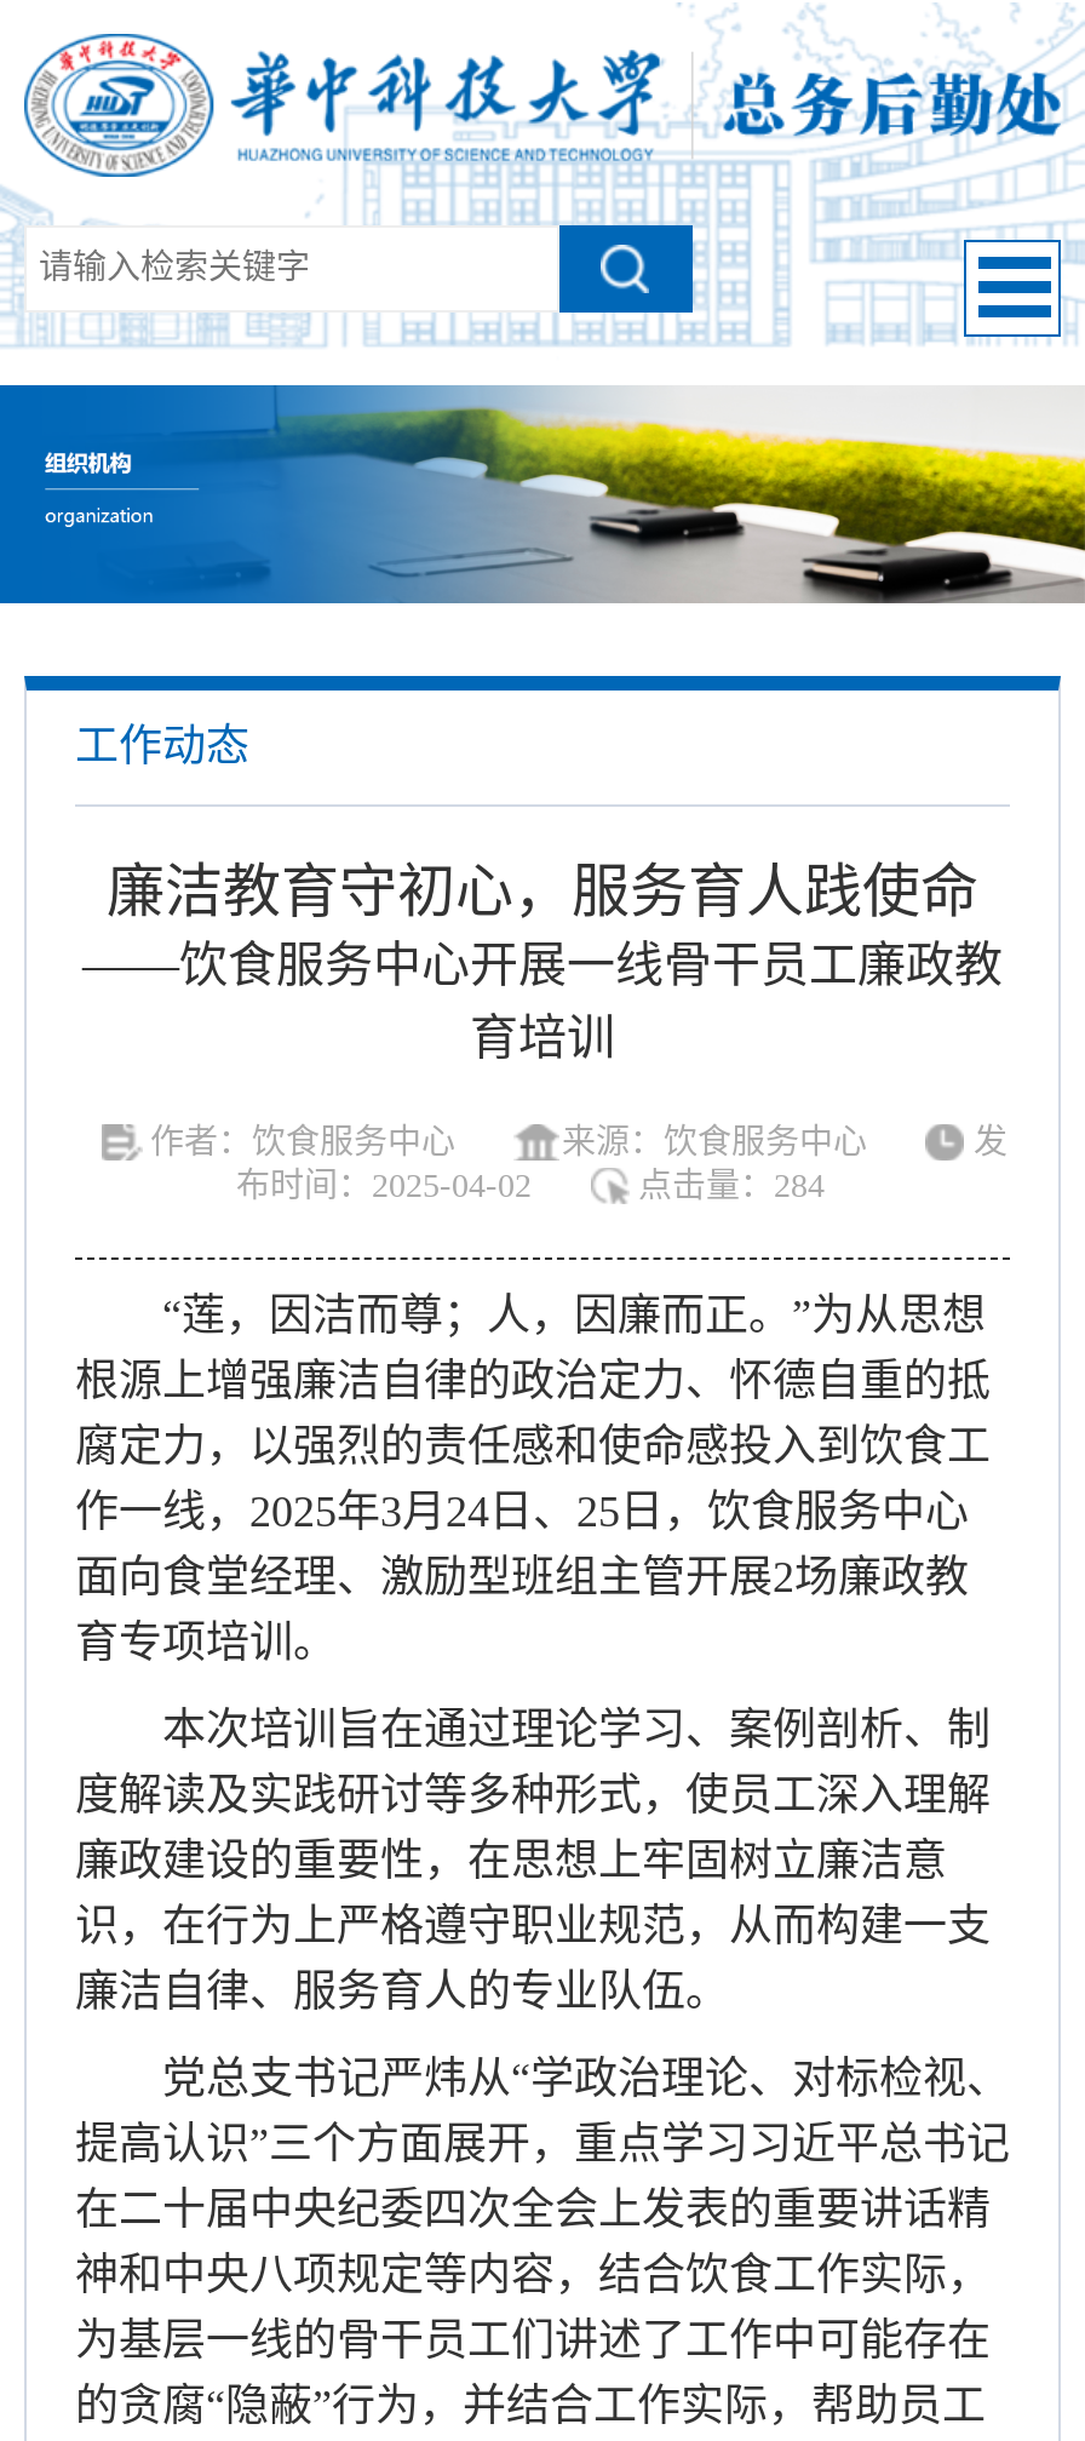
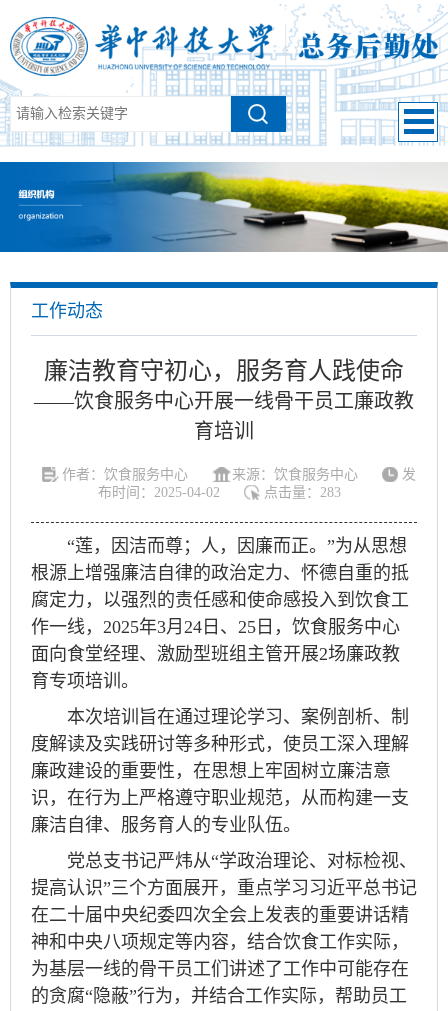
[638,1167,825,1203] 点击量：284 -> [263,484,340,499] 点击量：283

